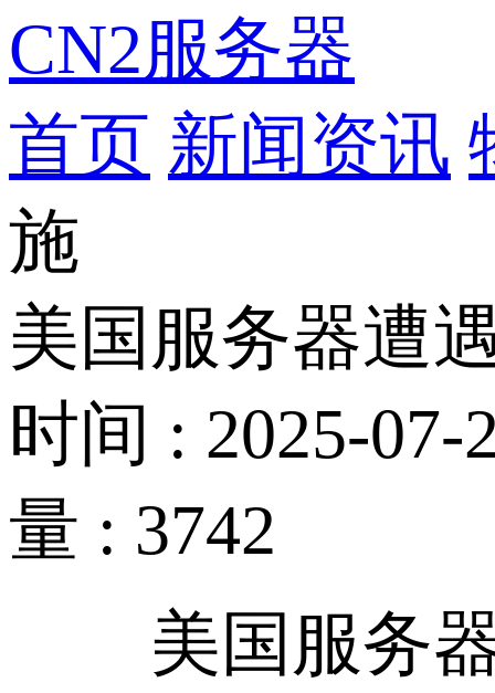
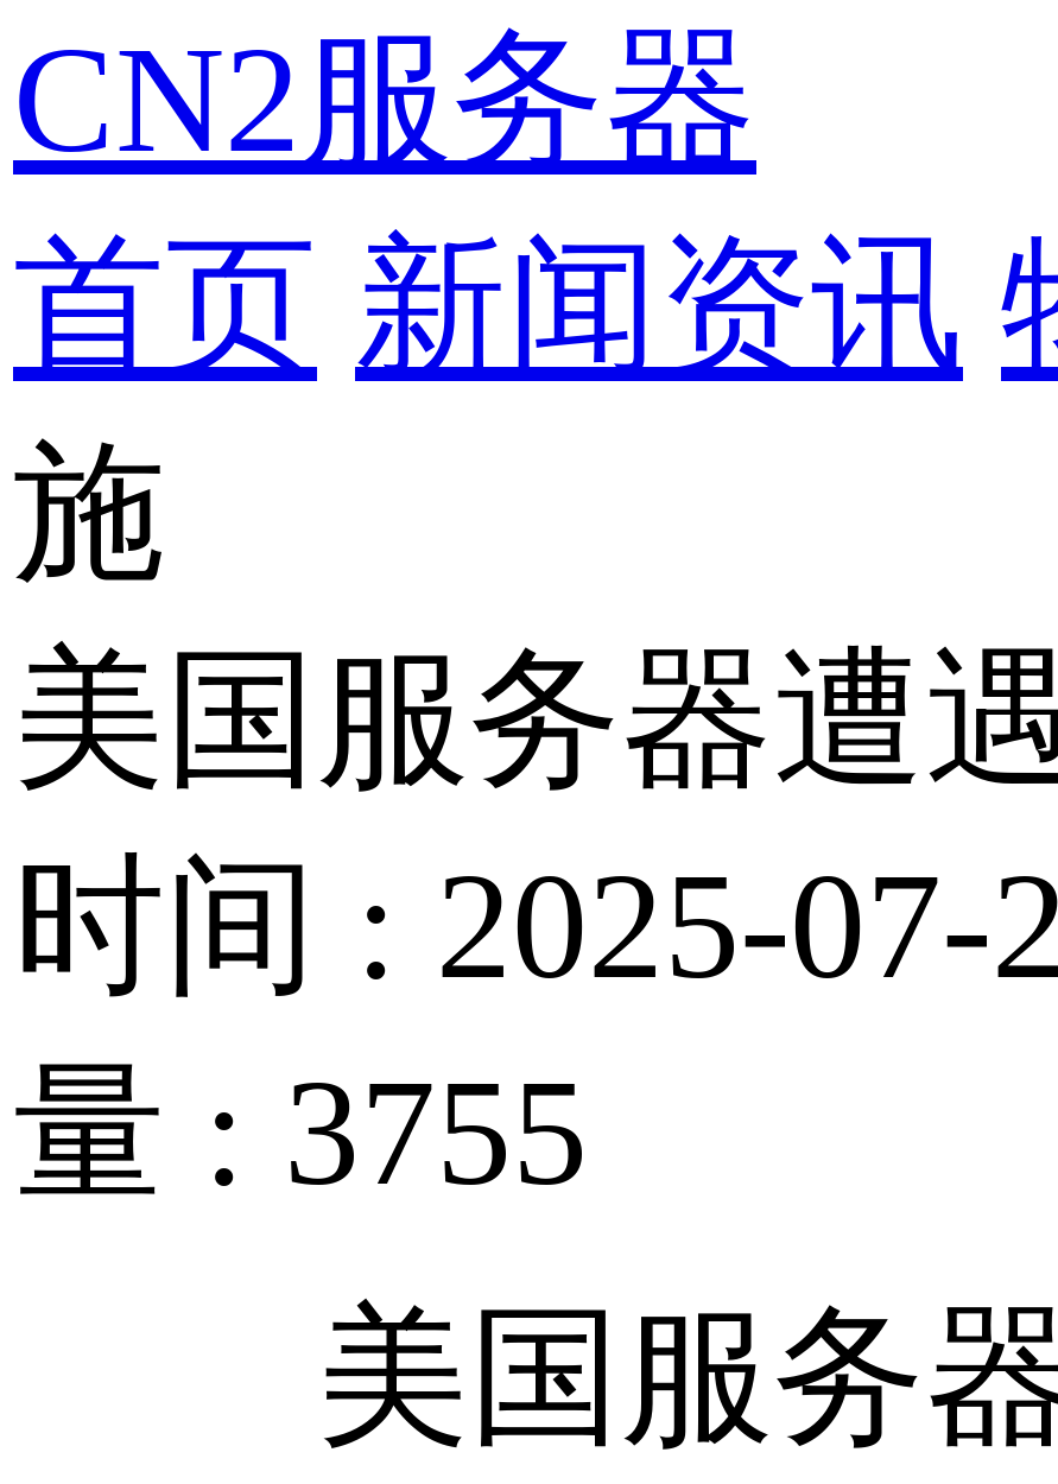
[9,491,276,569] 量 : 3742 -> [13,1048,588,1217] 量 : 3755

